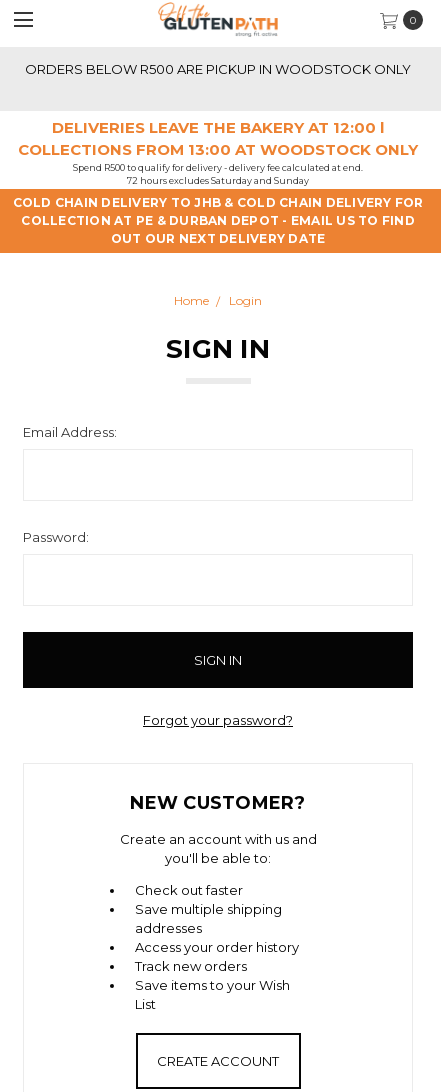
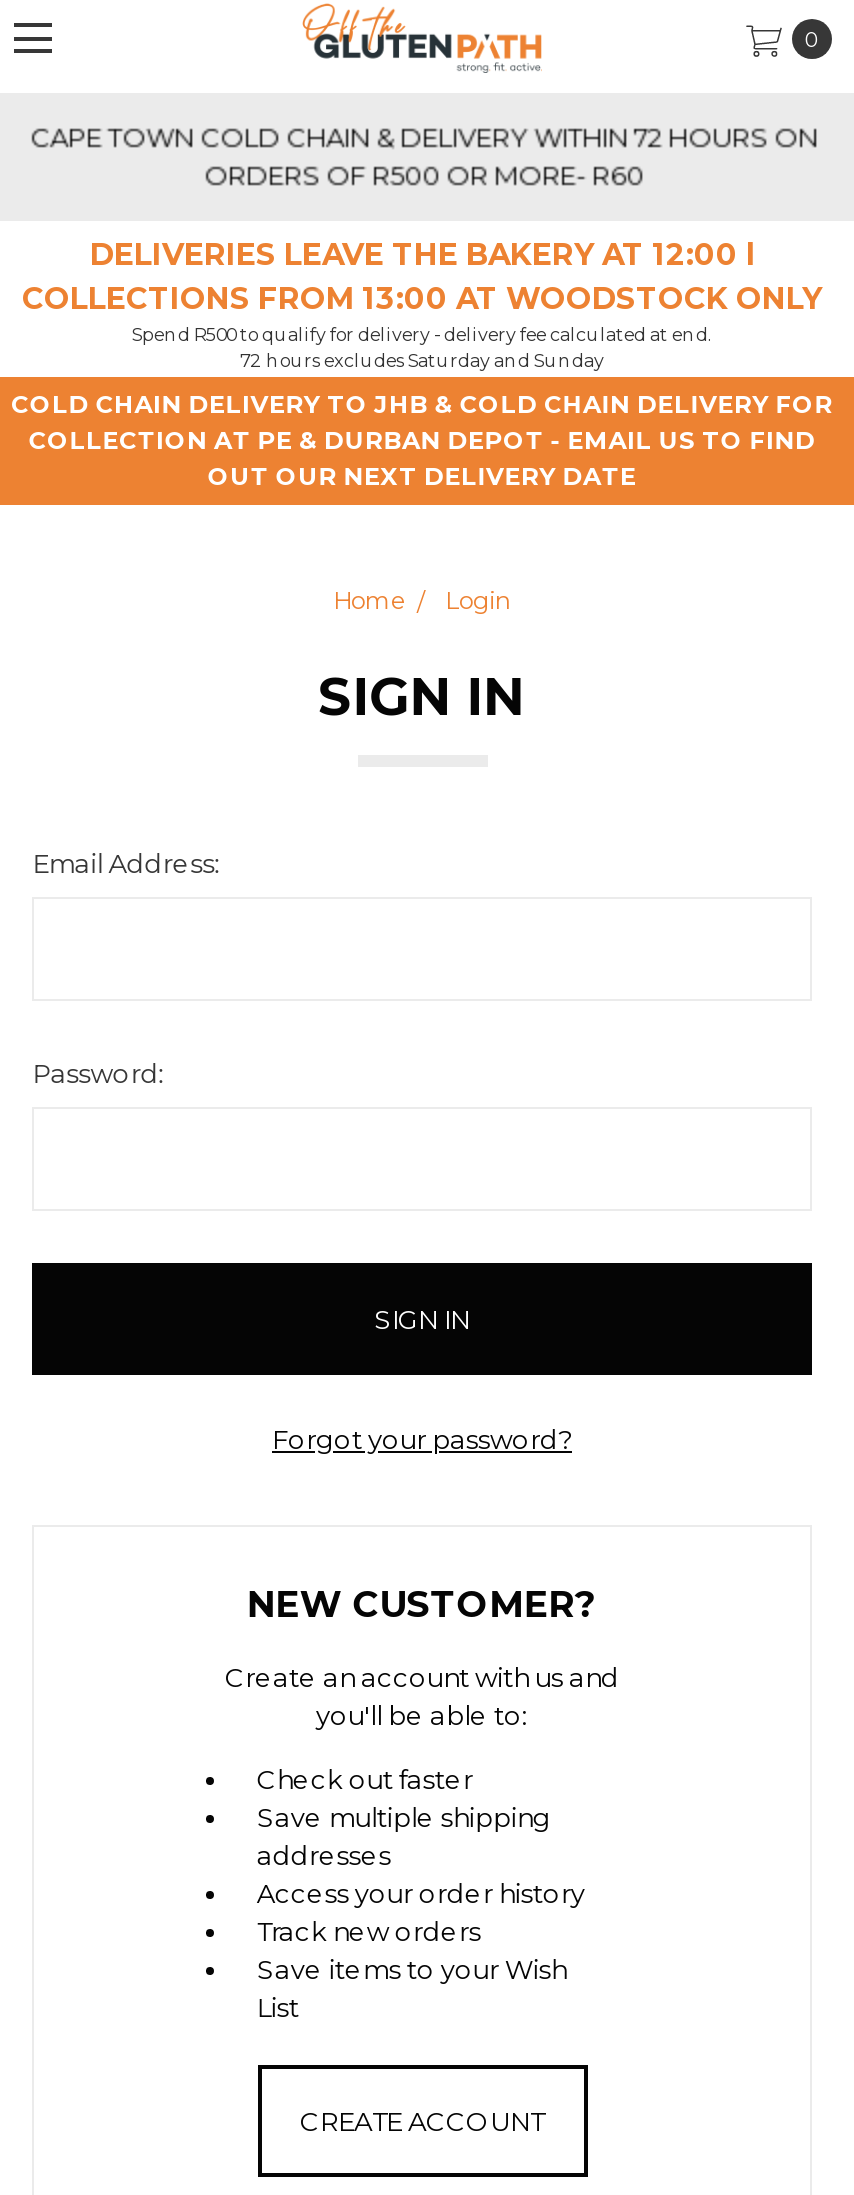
[25,61,411,77] ORDERS BELOW R500 ARE PICKUP IN WOODSTOCK ONLY -> [28,121,816,191] CAPE TOWN COLD CHAIN & DELIVERY WITHIN 72 HOURS ON | ORDERS OF R500 OR MORE- R60

